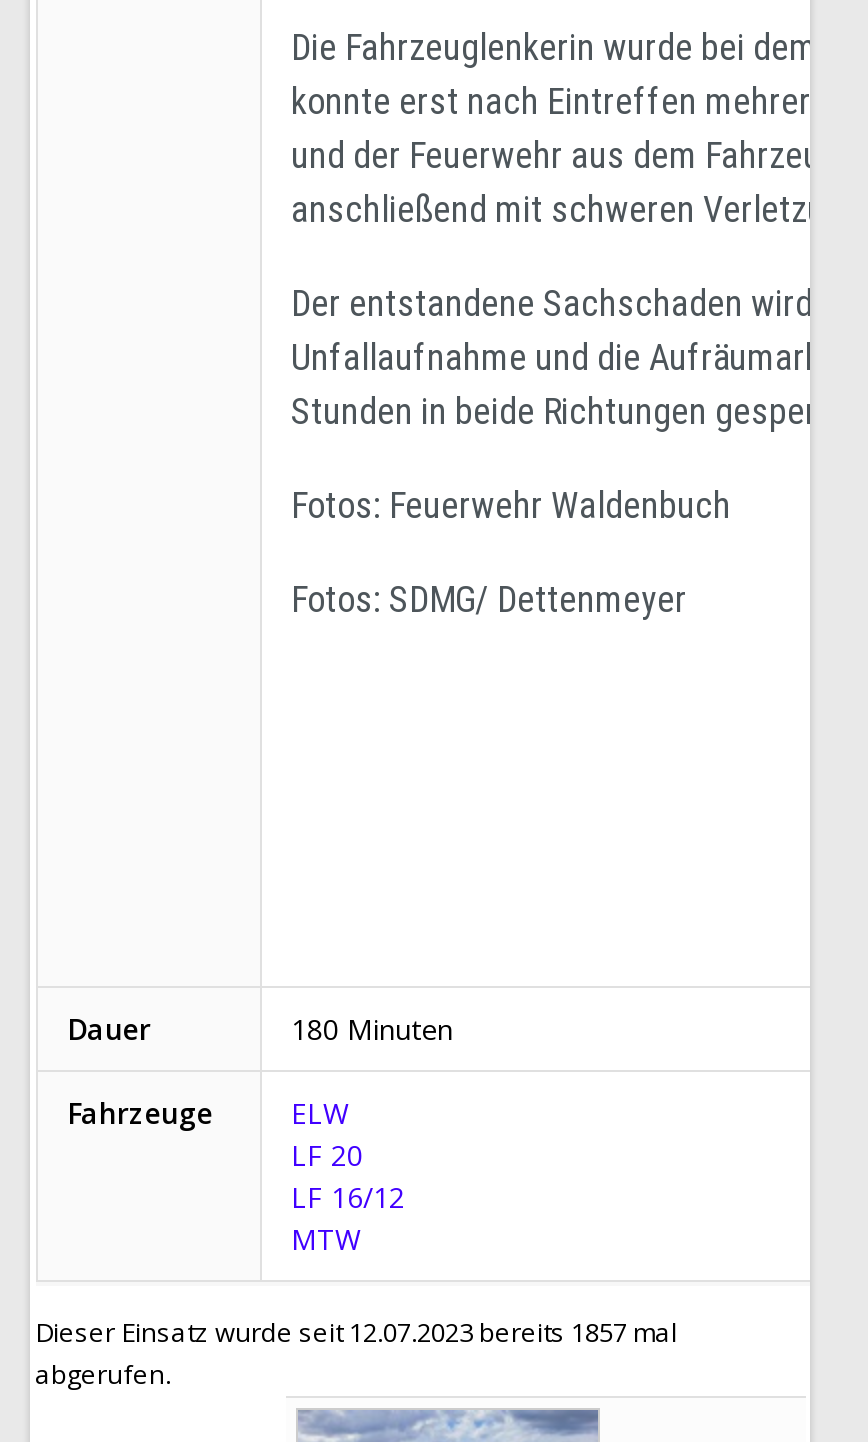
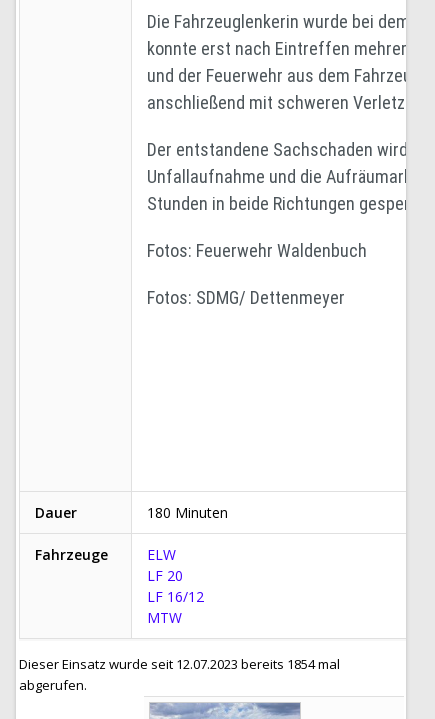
[35,1314,677,1350] Dieser Einsatz wurde seit 12.07.2023 bereits 1857 mal -> [18,655,339,673] Dieser Einsatz wurde seit 12.07.2023 bereits 1854 mal

